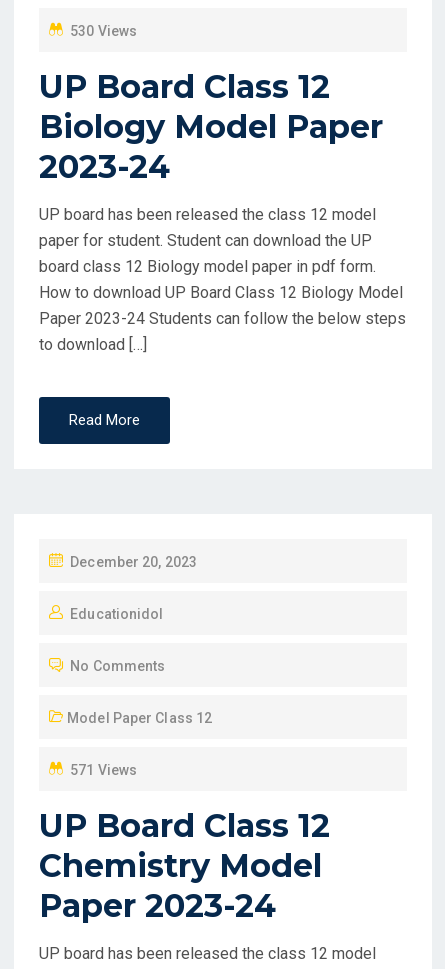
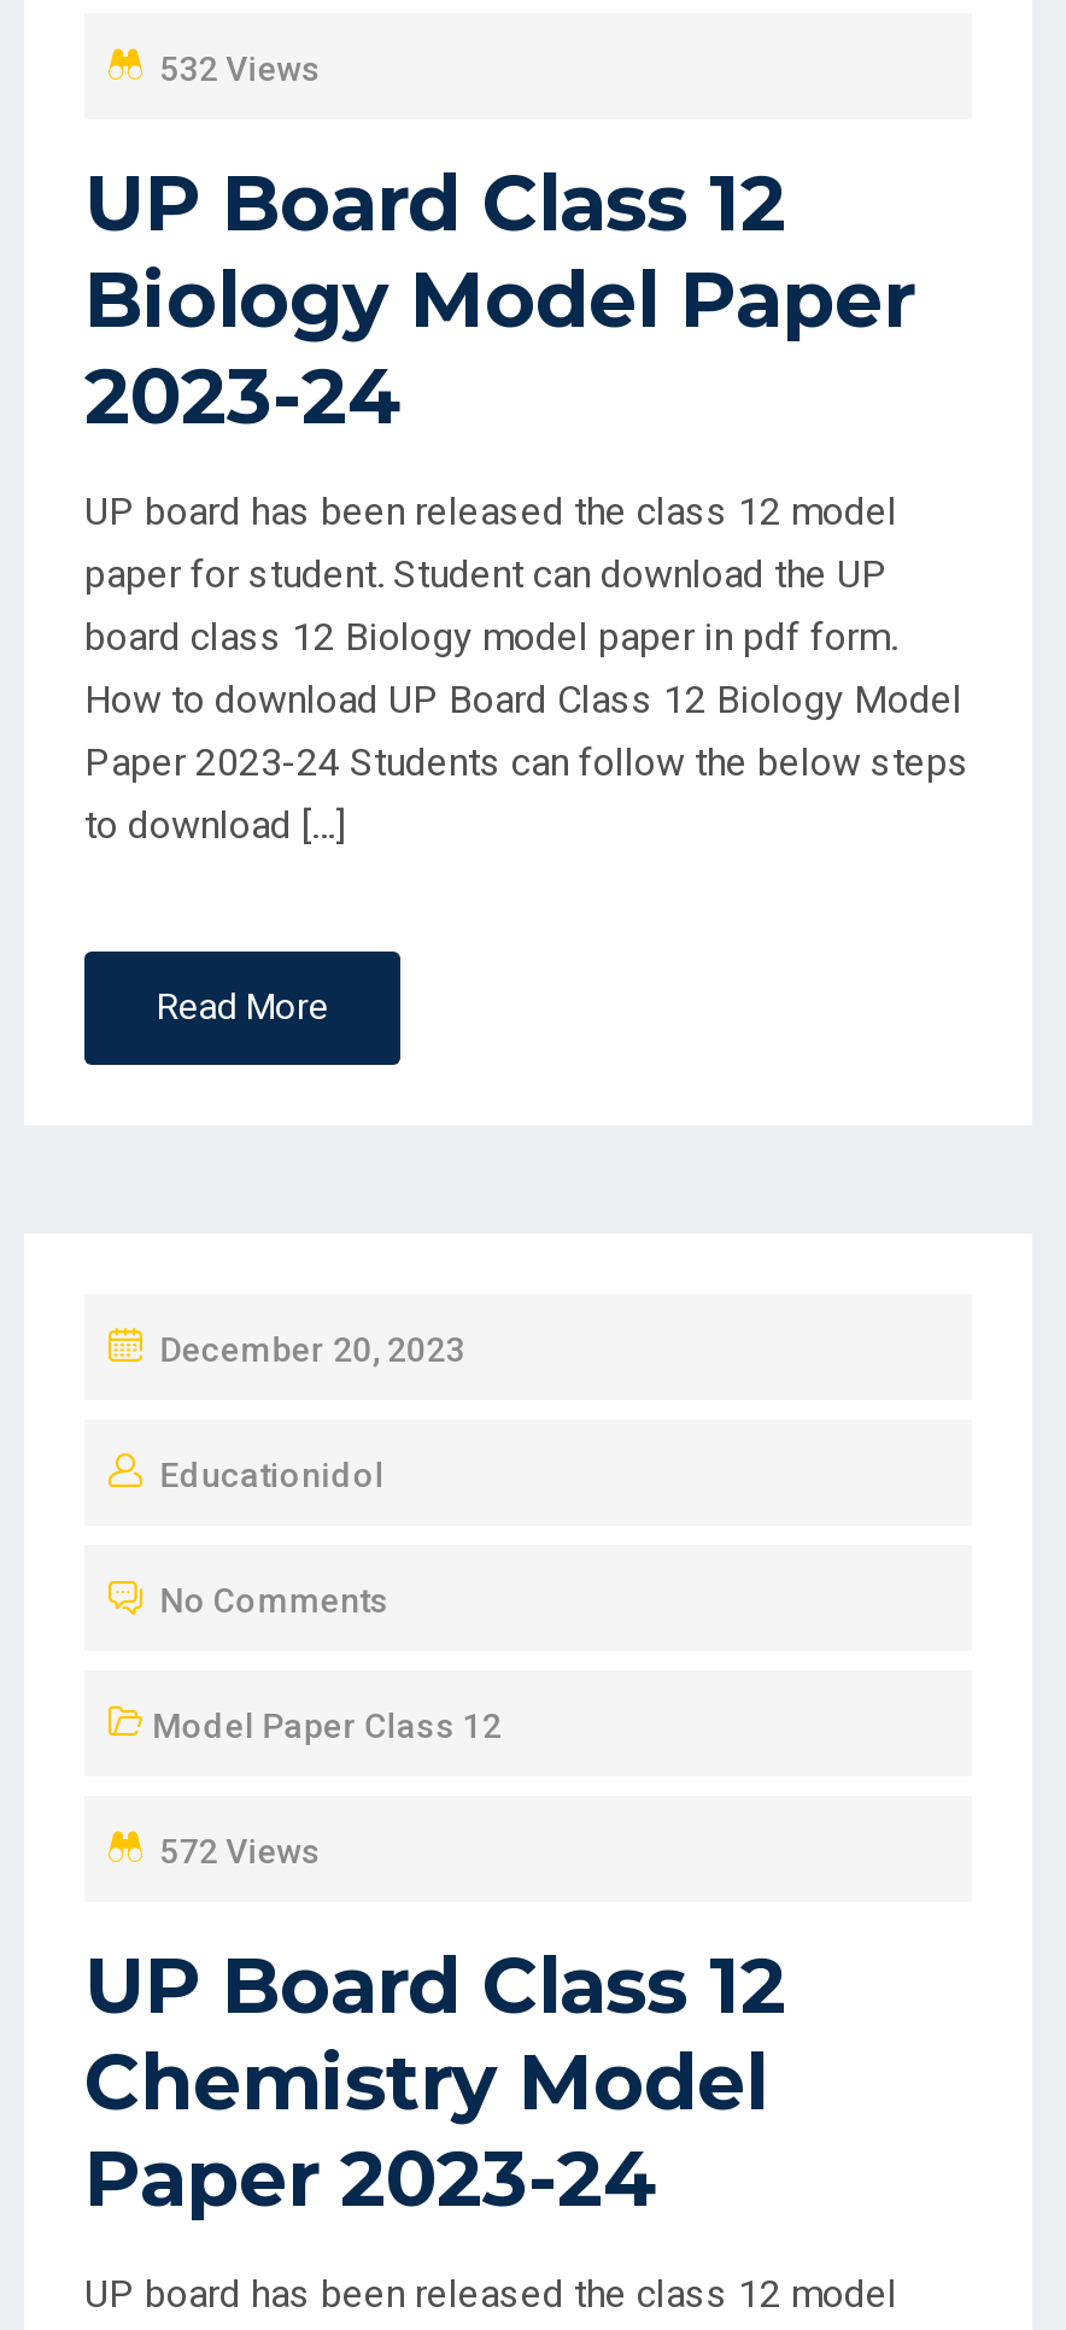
[70,23,137,39] 530 Views -> [160,49,321,88] 532 Views
[70,762,137,778] 571 Views -> [160,1832,321,1871] 572 Views

